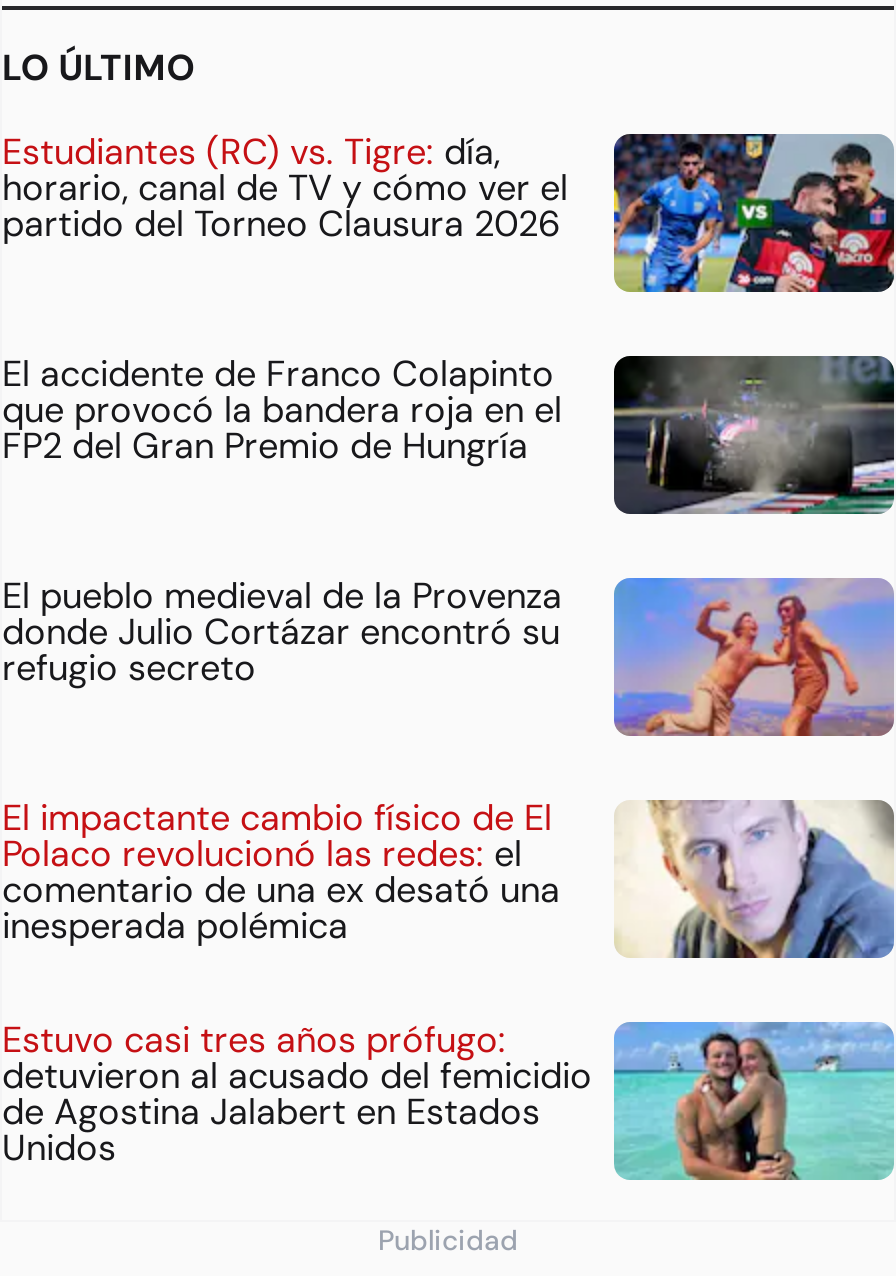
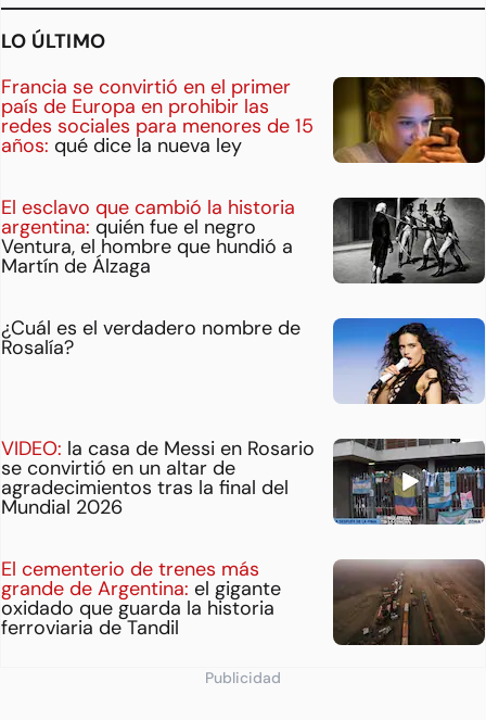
[2,127,890,294] [image] | Estudiantes (RC) vs. Tigre: día, | horario, canal de TV y cómo ver el | partido del Torneo Clausura 2026 -> [1,74,483,164] [image] | Francia se convirtió en el primer | país de Europa en prohibir las | redes sociales para menores de 15 | años: qué dice la nueva ley
[2,349,890,516] [image] | El accidente de Franco Colapinto | que provocó la bandera roja en el | FP2 del Gran Premio de Hungría -> [1,194,483,283] [image] | El esclavo que cambió la historia | argentina: quién fue el negro | Ventura, el hombre que hundió a | Martín de Álzaga
[2,571,890,738] [image] | El pueblo medieval de la Provenza | donde Julio Cortázar encontró su | refugio secreto -> [1,315,483,405] [image] | ¿Cuál es el verdadero nombre de | Rosalía?
[2,793,890,960] [image] | El impactante cambio físico de El | Polaco revolucionó las redes: el | comentario de una ex desató una | inesperada polémica -> [1,435,483,526] [image] | VIDEO: la casa de Messi en Rosario | se convirtió en un altar de | agradecimientos tras la final del | Mundial 2026
[2,1015,592,1171] Estuvo casi tres años prófugo: | detuvieron al acusado del femicidio | de Agostina Jalabert en Estados | Unidos -> [1,556,281,640] El cementerio de trenes más | grande de Argentina: el gigante | oxidado que guarda la historia | ferroviaria de Tandil
[612,1022,890,1182] [image] -> [332,558,483,646] [image]

